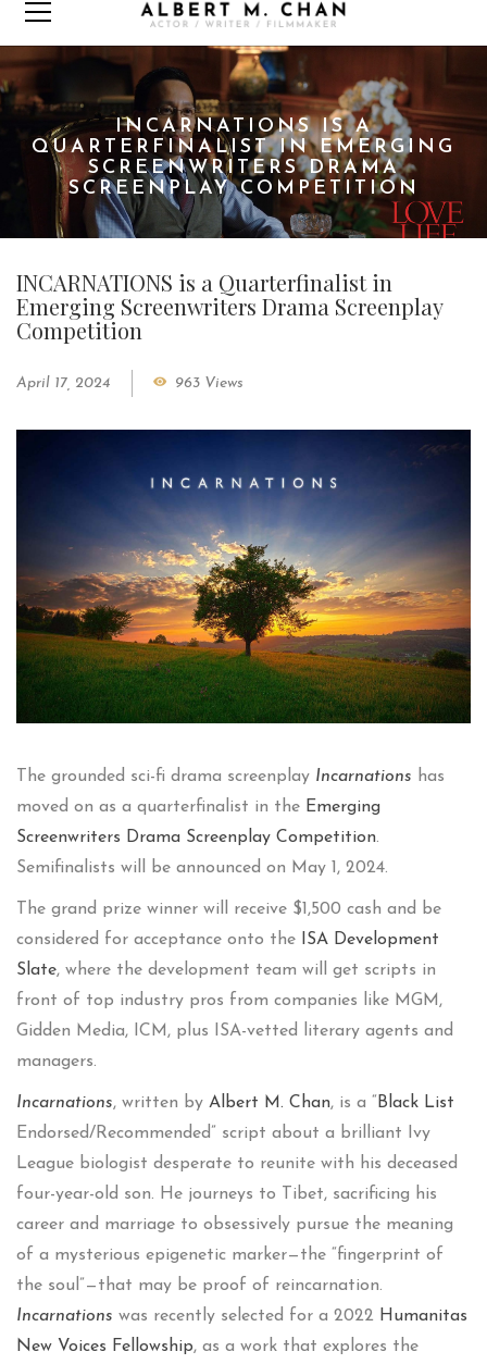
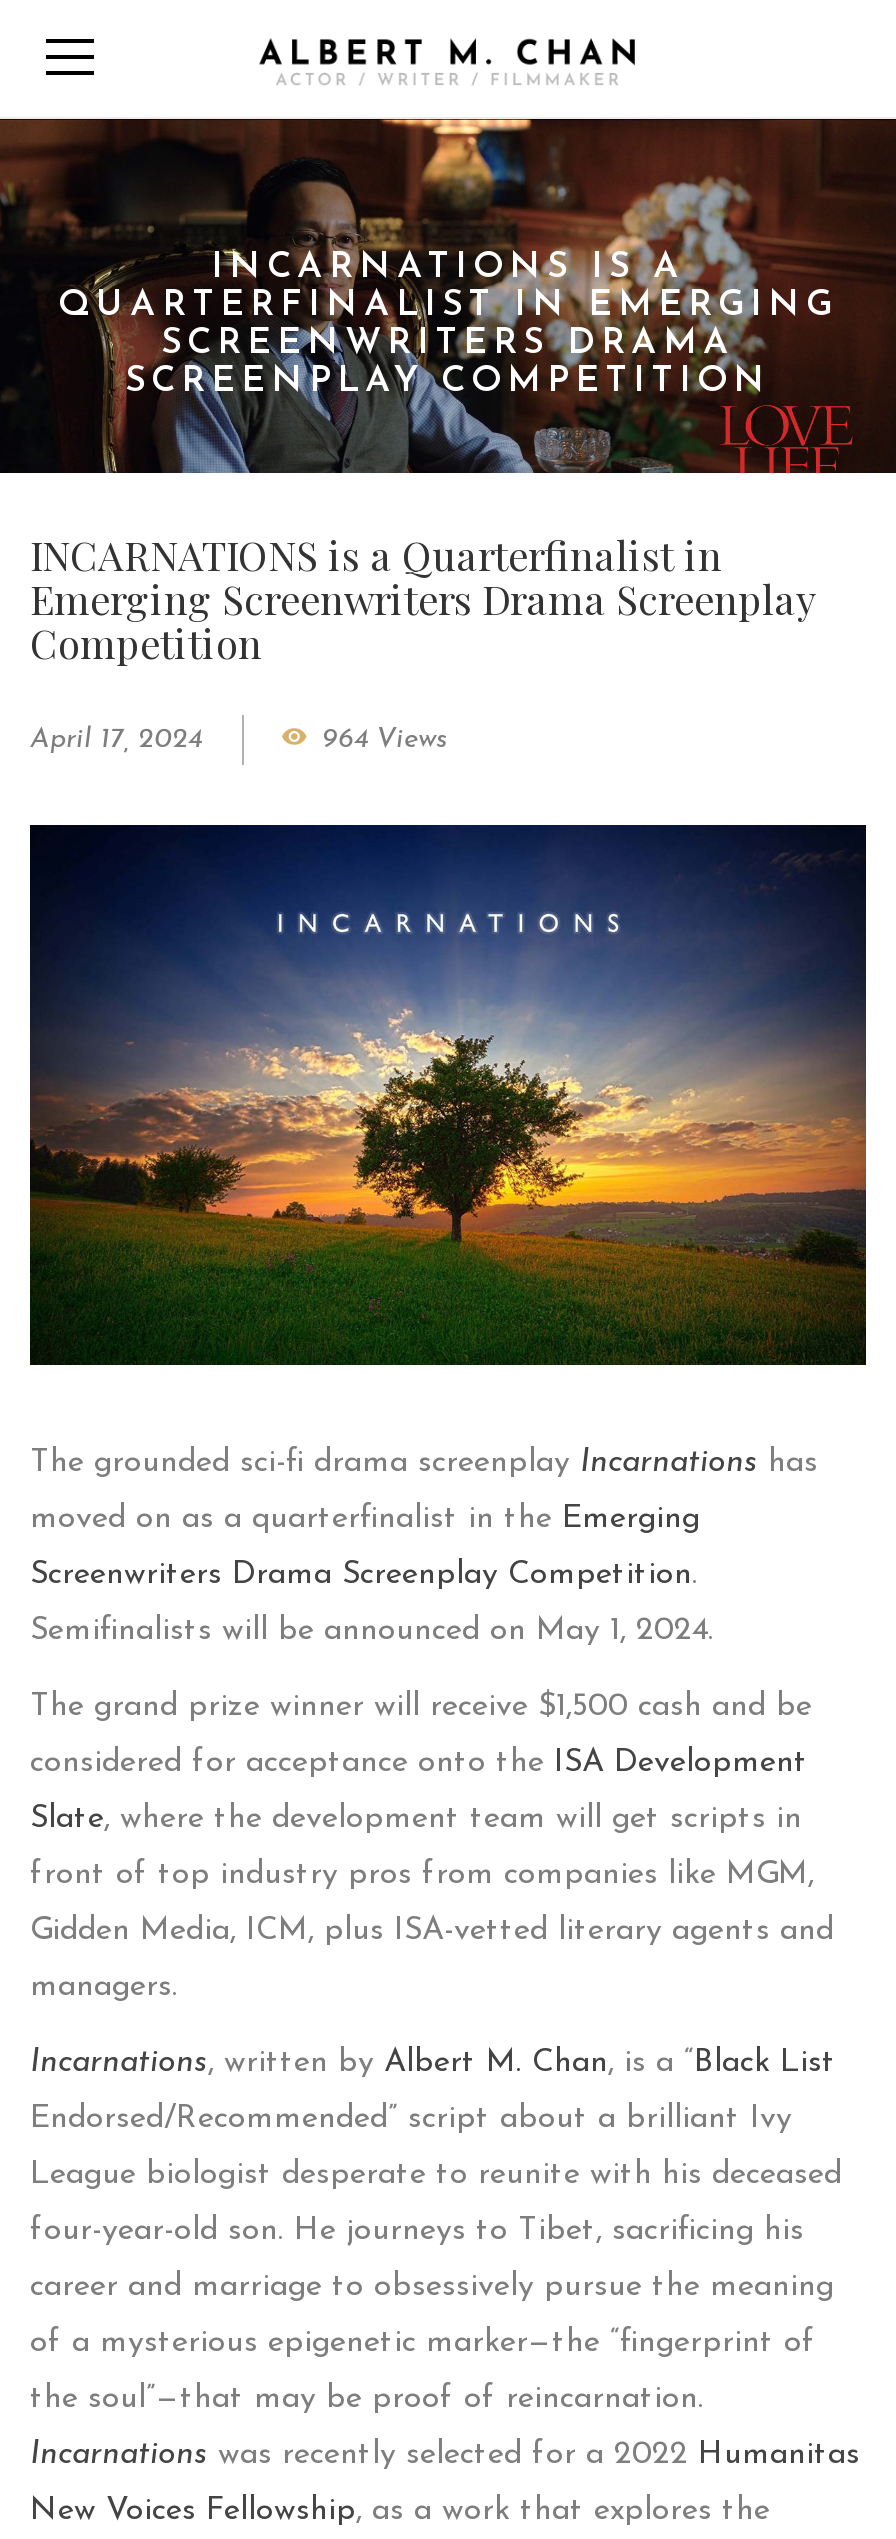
[175,375,243,391] 963 Views -> [322,724,448,754] 964 Views

